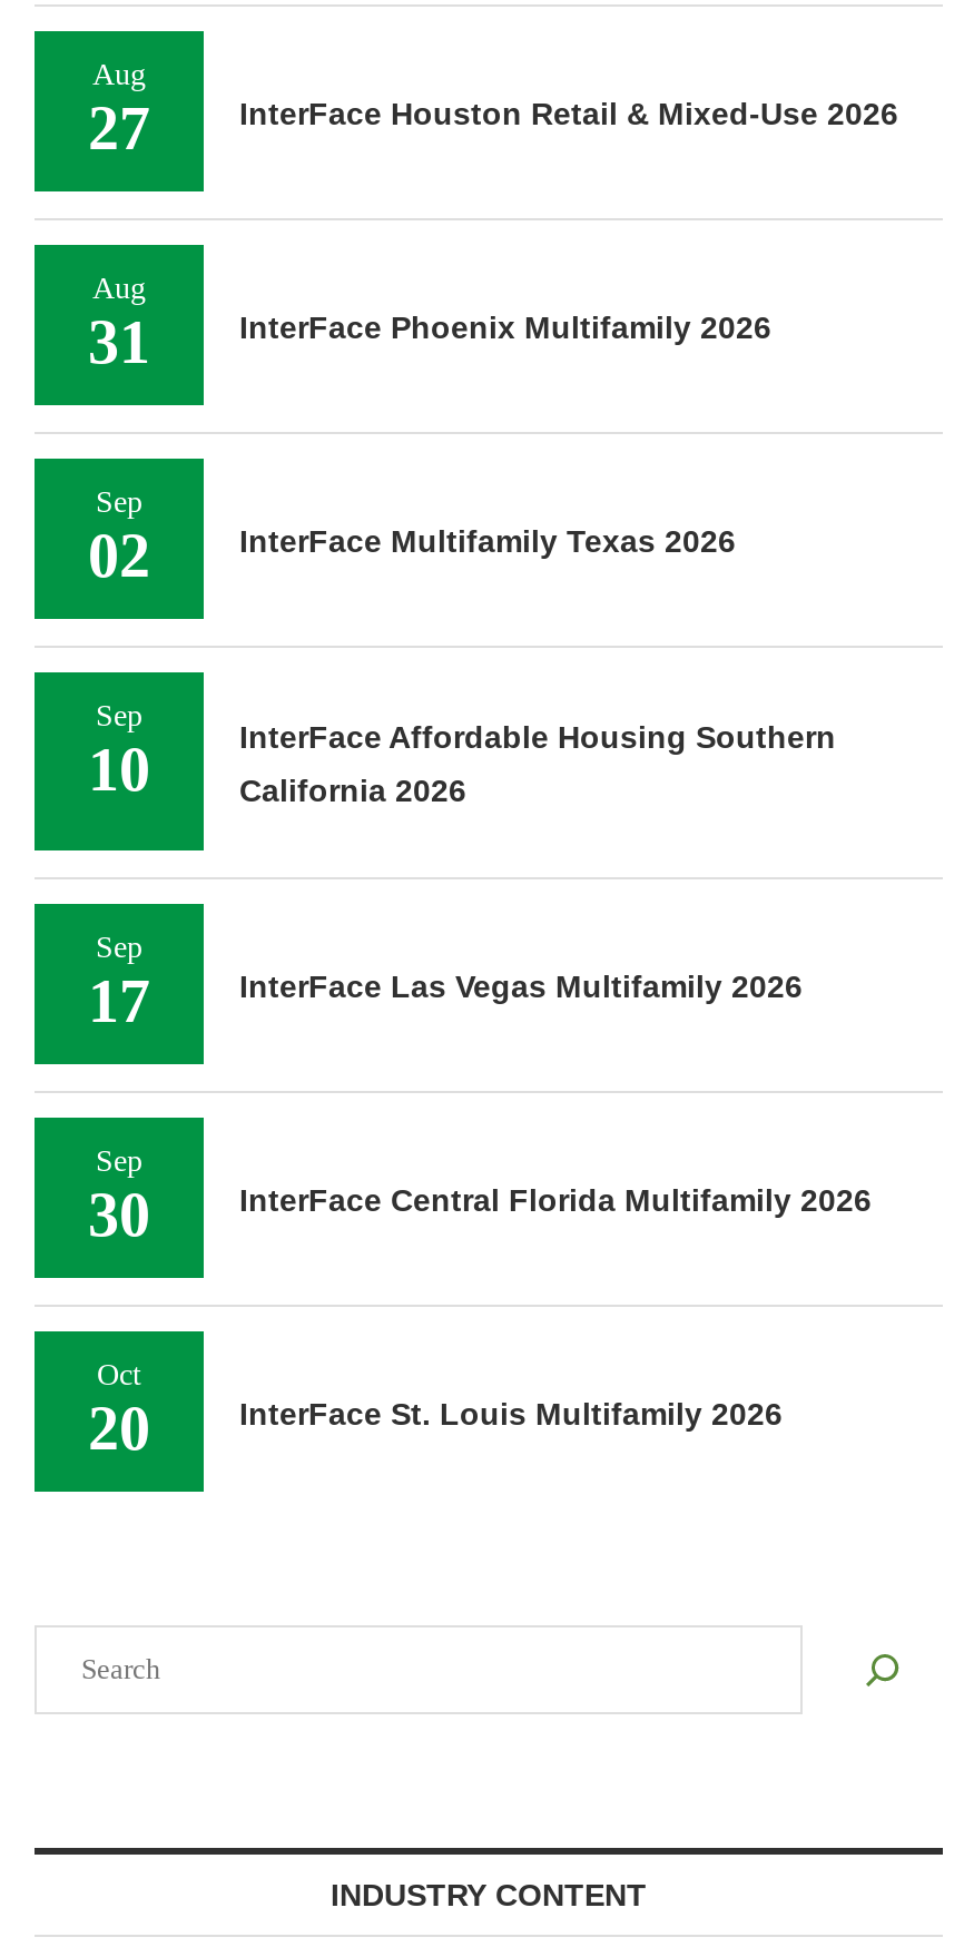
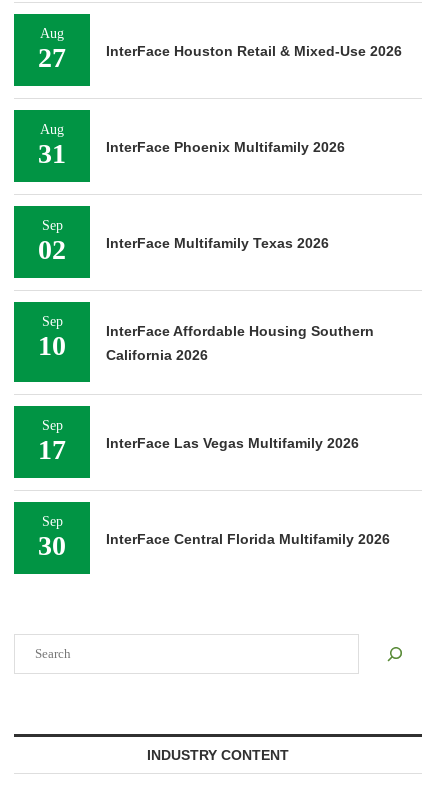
[88,1358,783,1463] Oct | 20 | InterFace St. Louis Multifamily 2026 -> none

